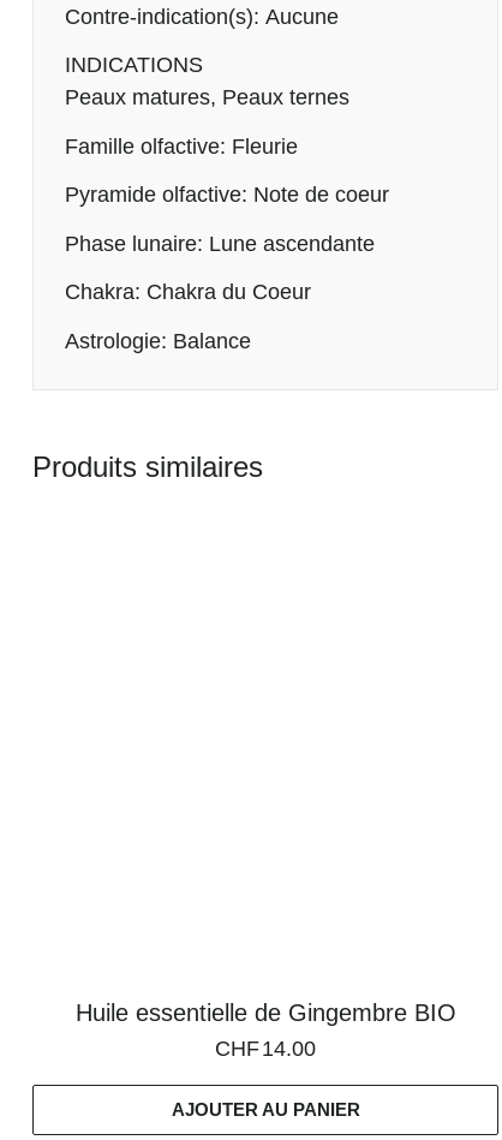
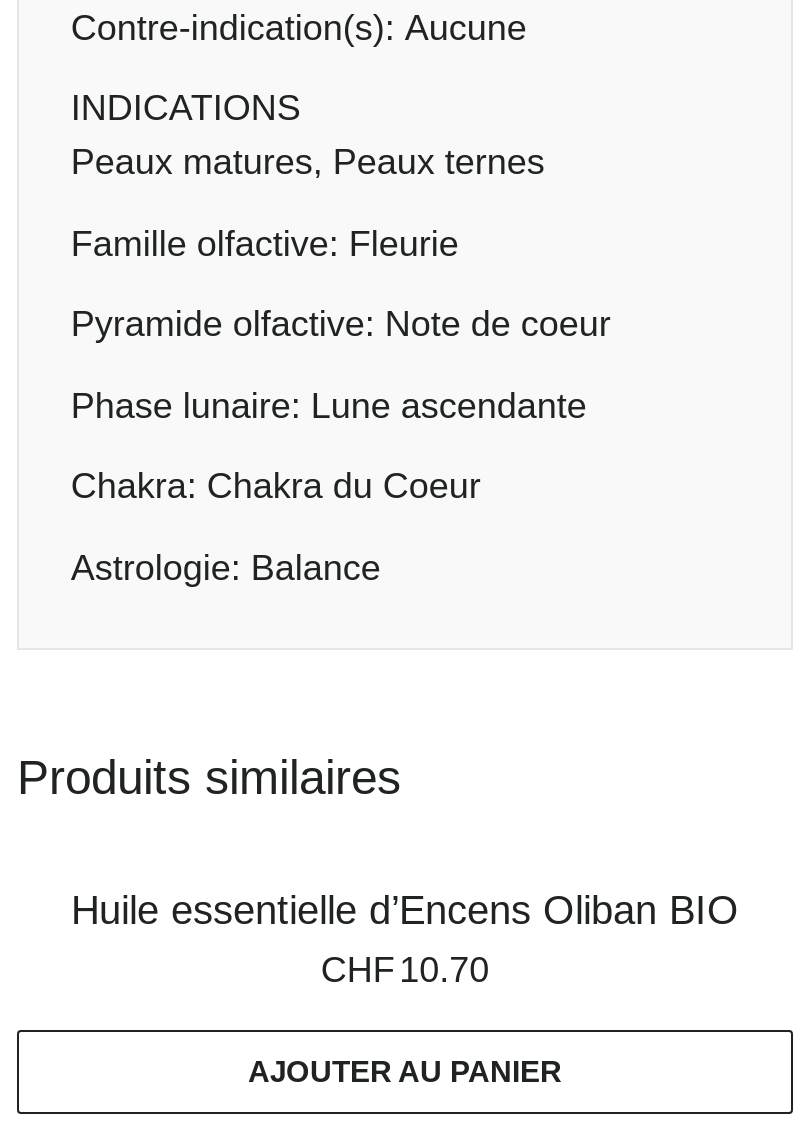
[75,999,456,1026] Huile essentielle de Gingembre BIO -> [71,888,739,932] Huile essentielle d’Encens Oliban BIO
[215,1036,316,1060] CHF 14.00 -> [321,950,489,990] CHF 10.70

